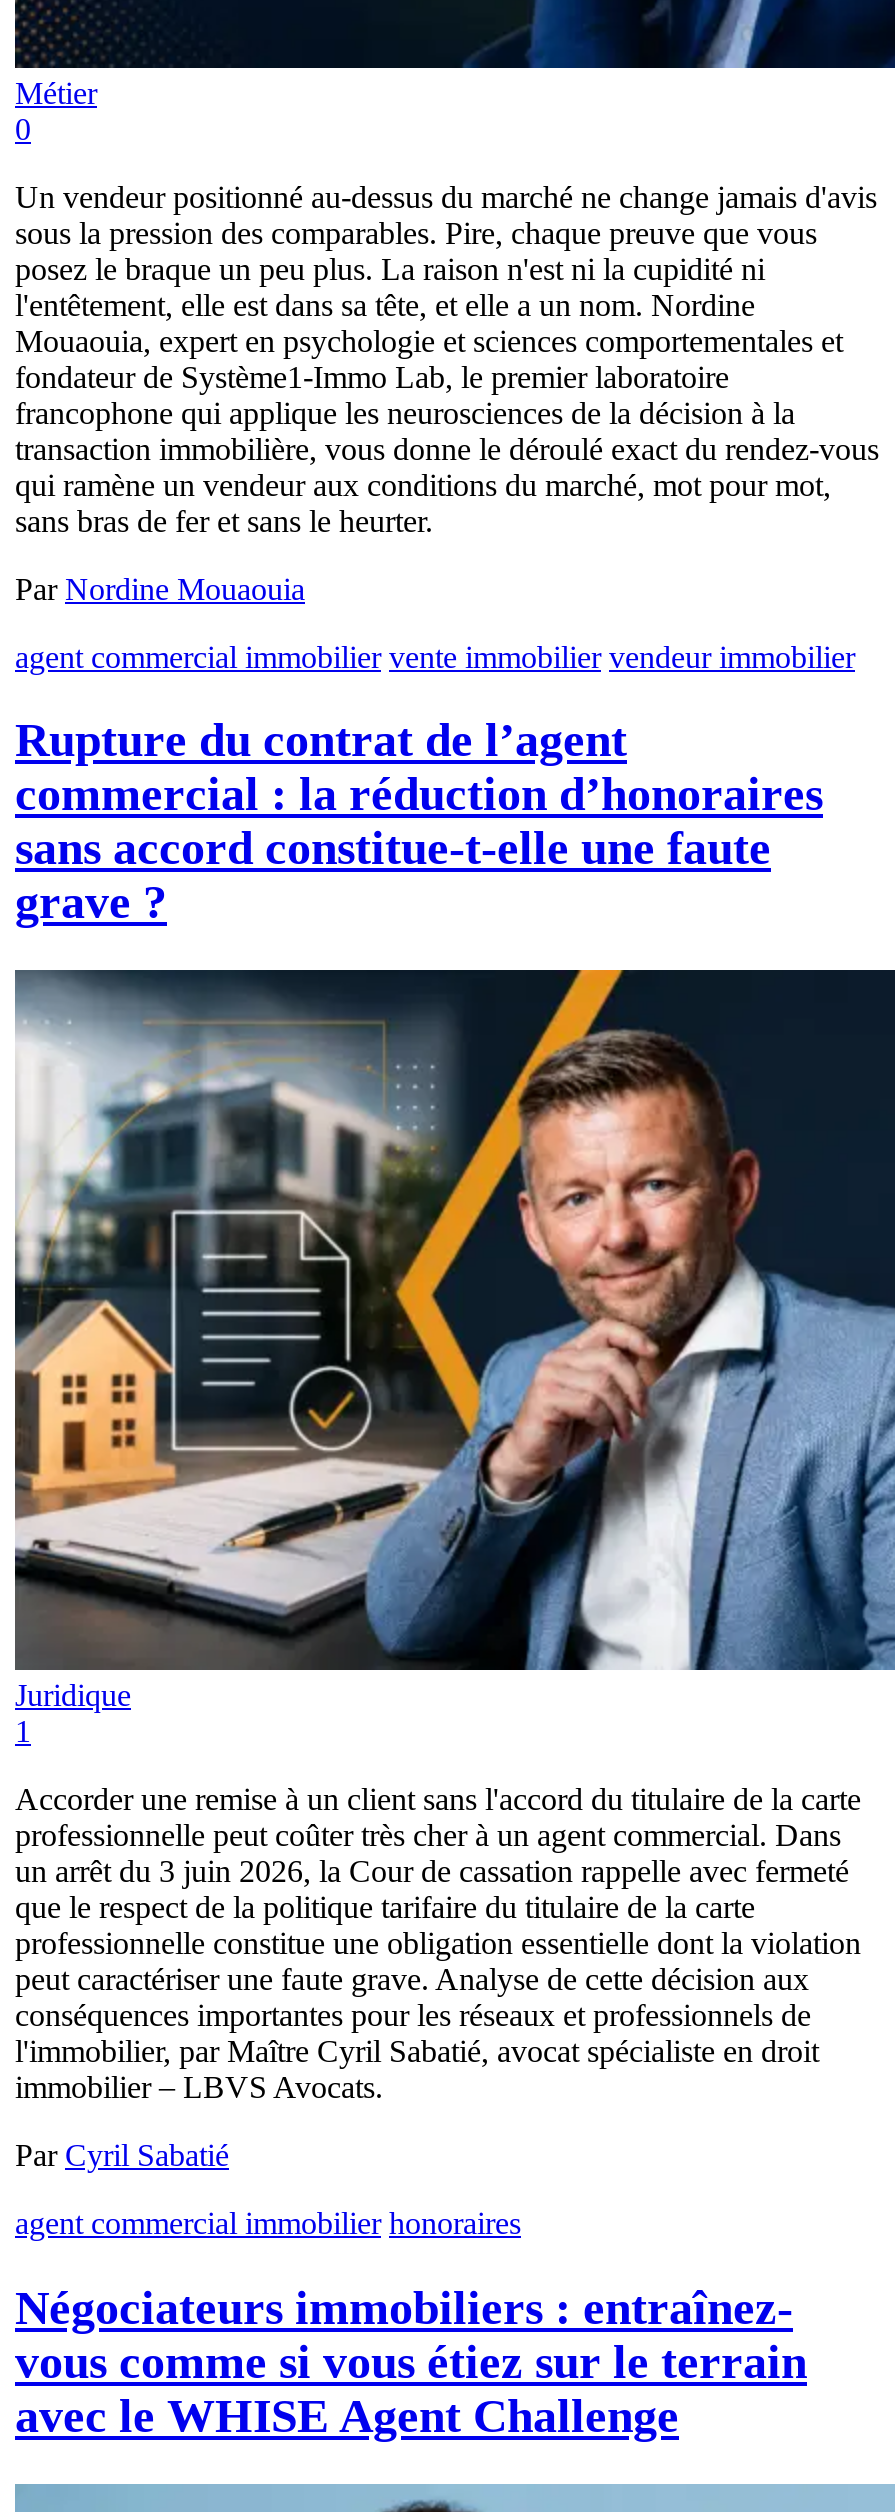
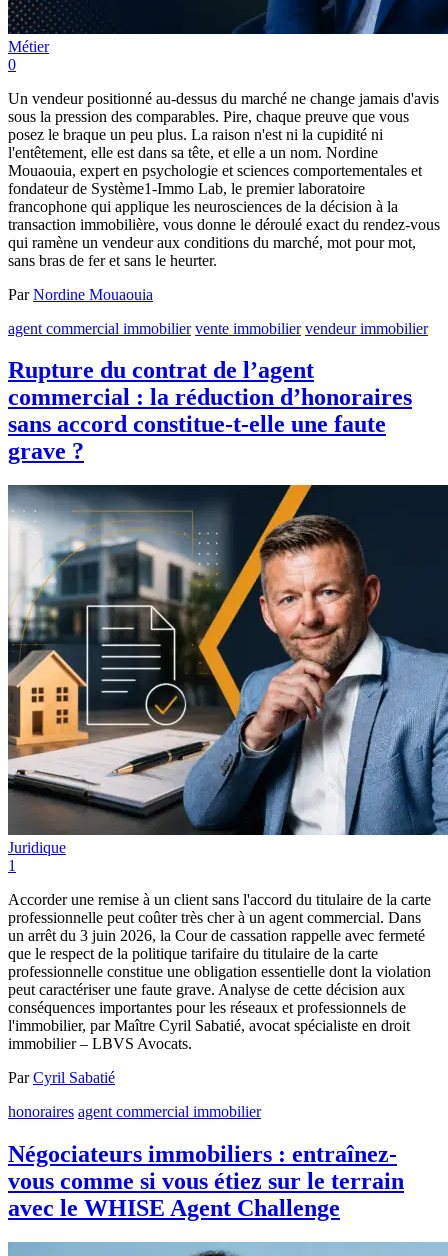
[15,2207,521,2241] agent commercial immobilier honoraires -> [8,1103,261,1120] honoraires agent commercial immobilier

